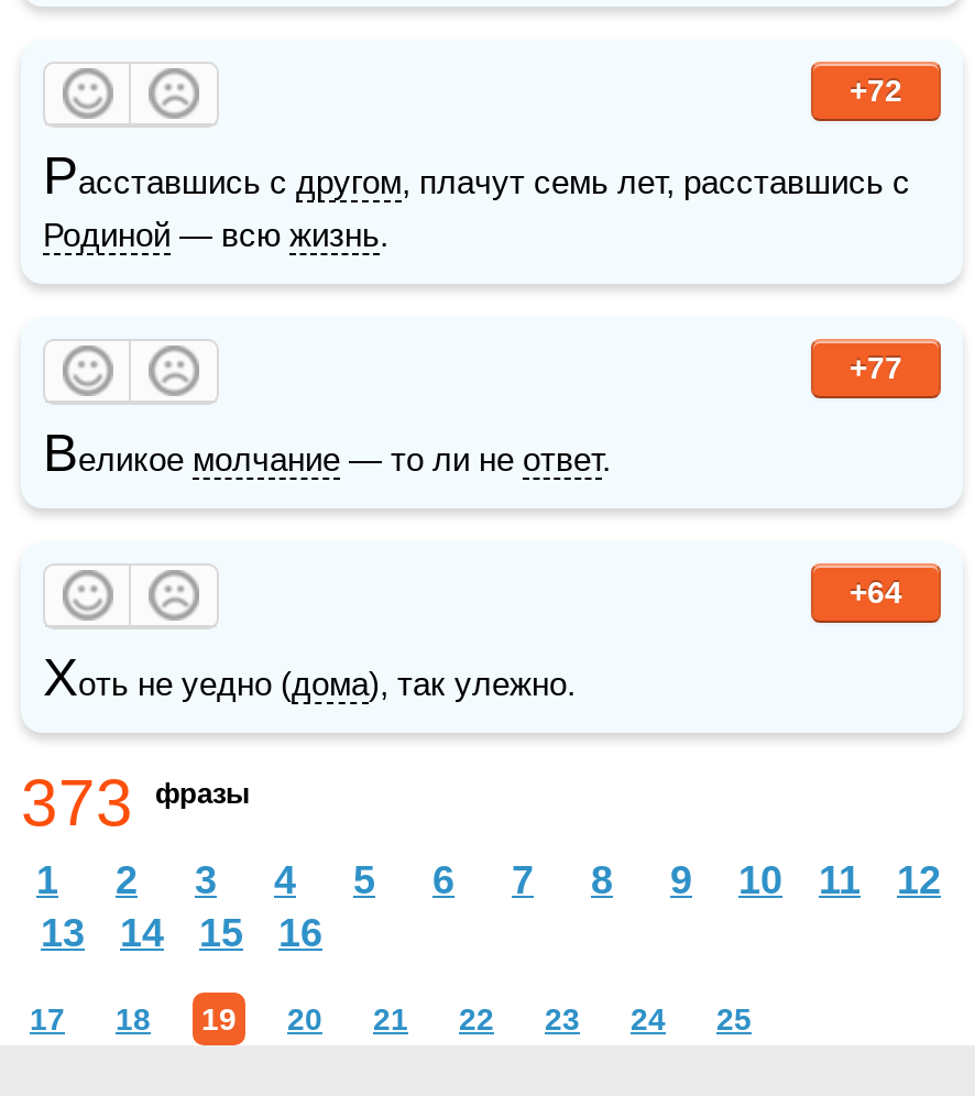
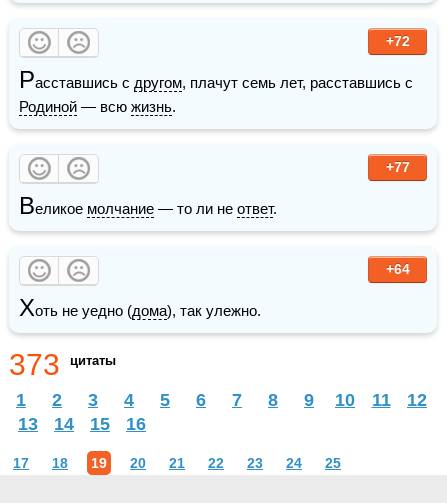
[155,776,250,809] фразы -> [70,353,116,368] цитаты

